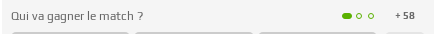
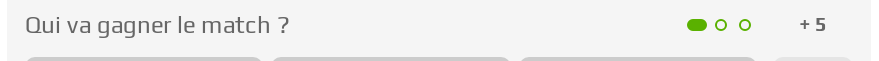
[395,10,415,21] + 58 -> [799,12,827,34] + 5

